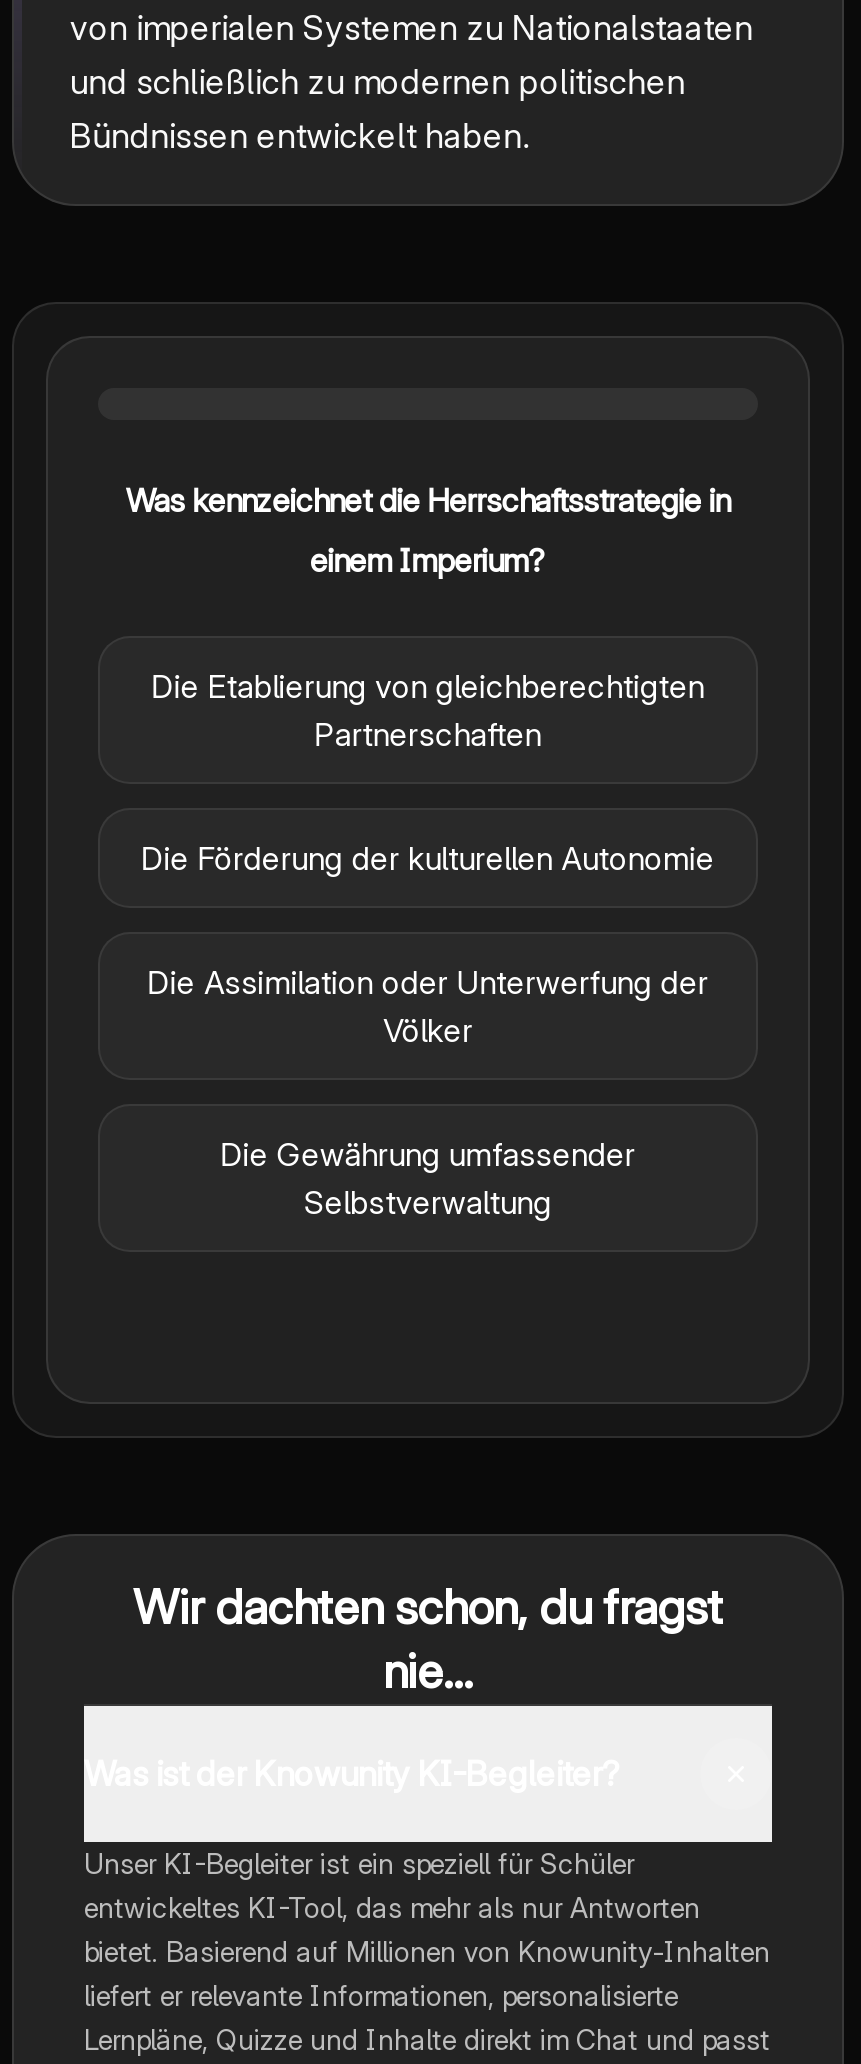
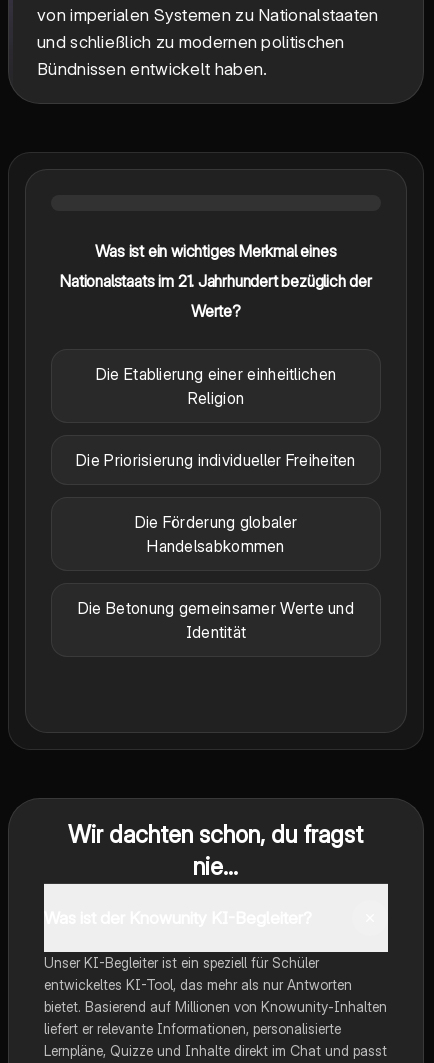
[126,481,730,1223] Was kennzeichnet die Herrschaftsstrategie in | einem Imperium? | Die Etablierung von gleichberechtigten | Partnerschaften | Die Förderung der kulturellen Autonomie | Die Assimilation oder Unterwerfung der | Völker | Die Gewährung umfassender | Selbstverwaltung -> [60,241,372,642] Was ist ein wichtiges Merkmal eines | Nationalstaats im 21. Jahrhundert bezüglich der | Werte? | Die Etablierung einer einheitlichen | Religion | Die Priorisierung individueller Freiheiten | Die Förderung globaler | Handelsabkommen | Die Betonung gemeinsamer Werte und | Identität

